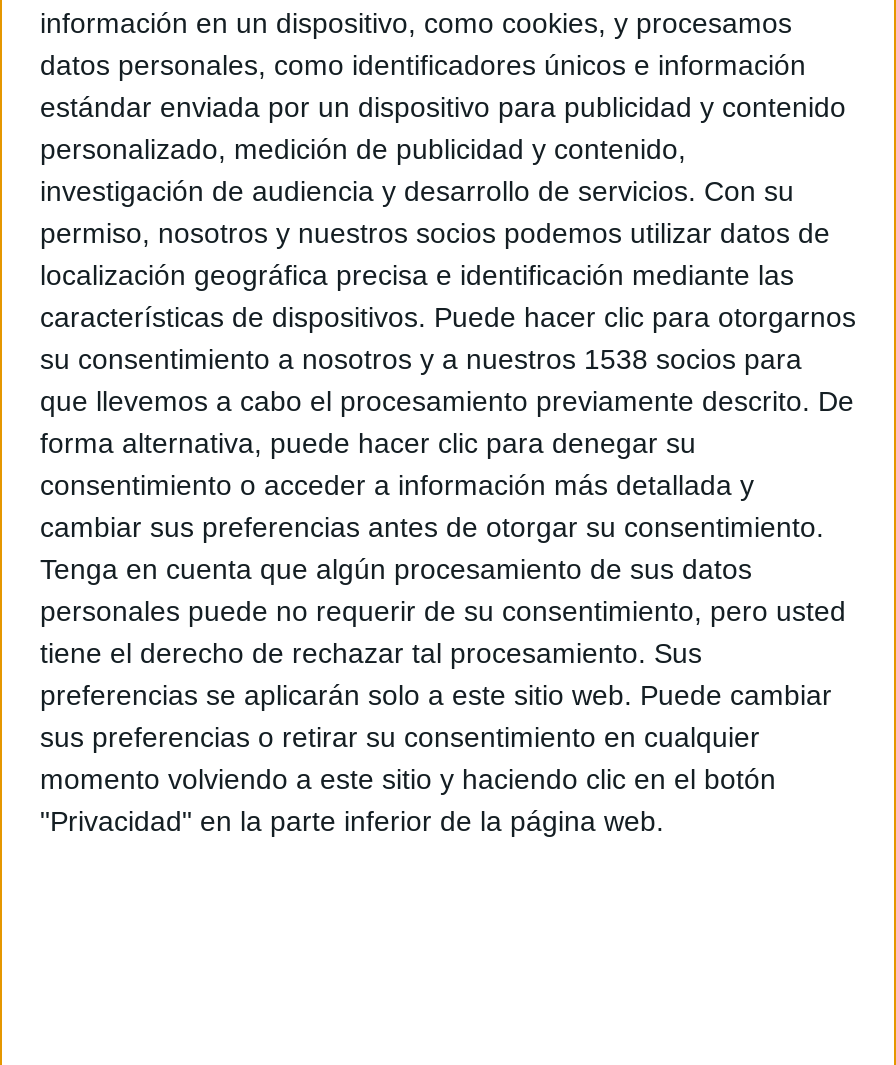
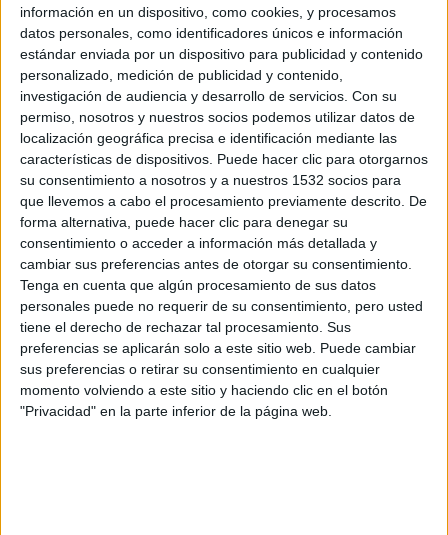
[40,344,802,376] su consentimiento a nosotros y a nuestros 1538 socios para -> [20,172,401,188] su consentimiento a nosotros y a nuestros 1532 socios para

